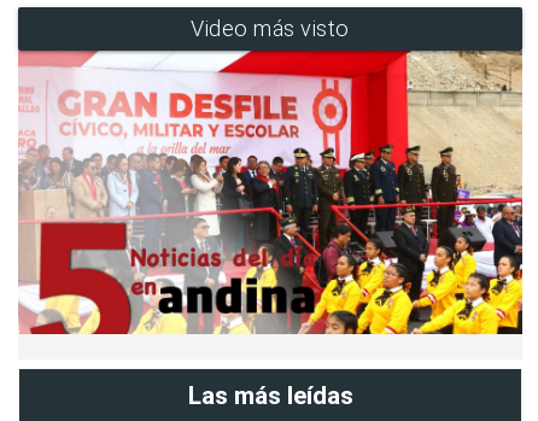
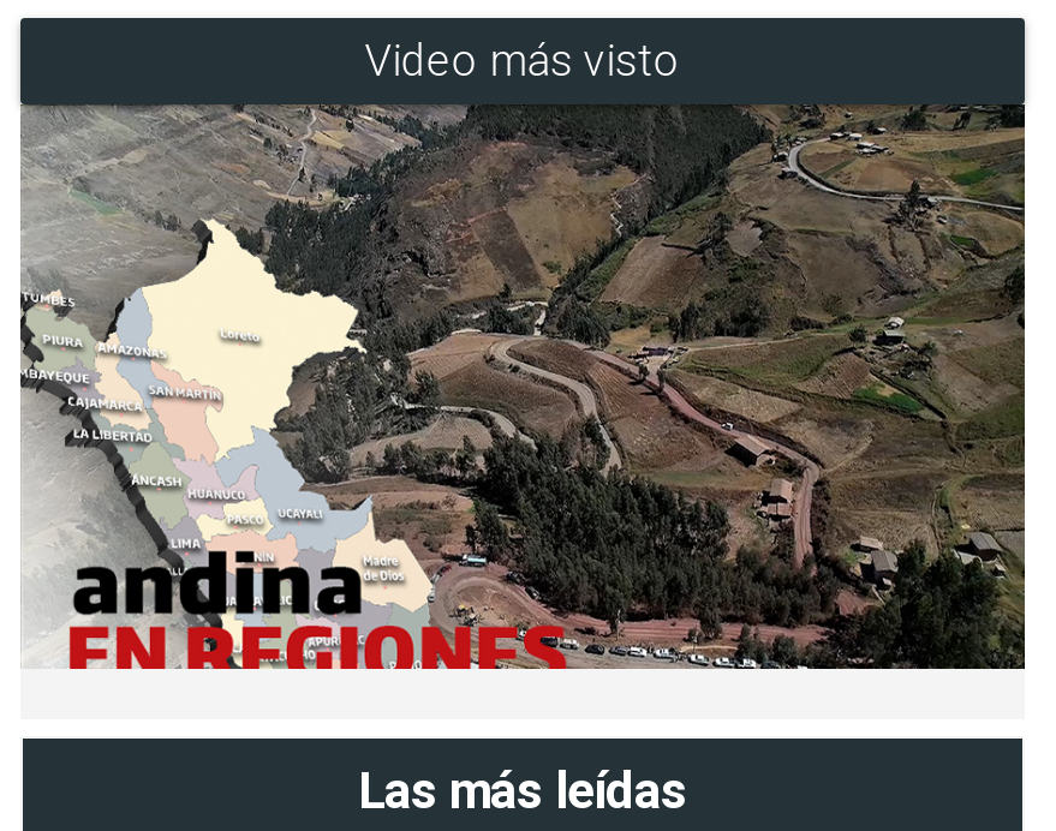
[18,49,524,335] [image] -> [18,104,1027,671] [image]

